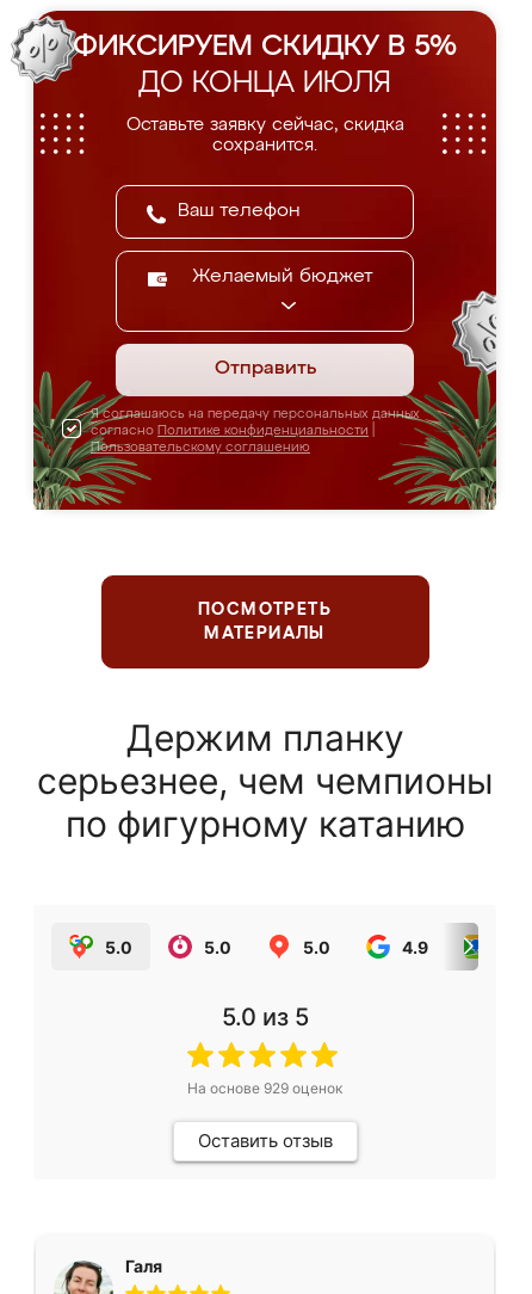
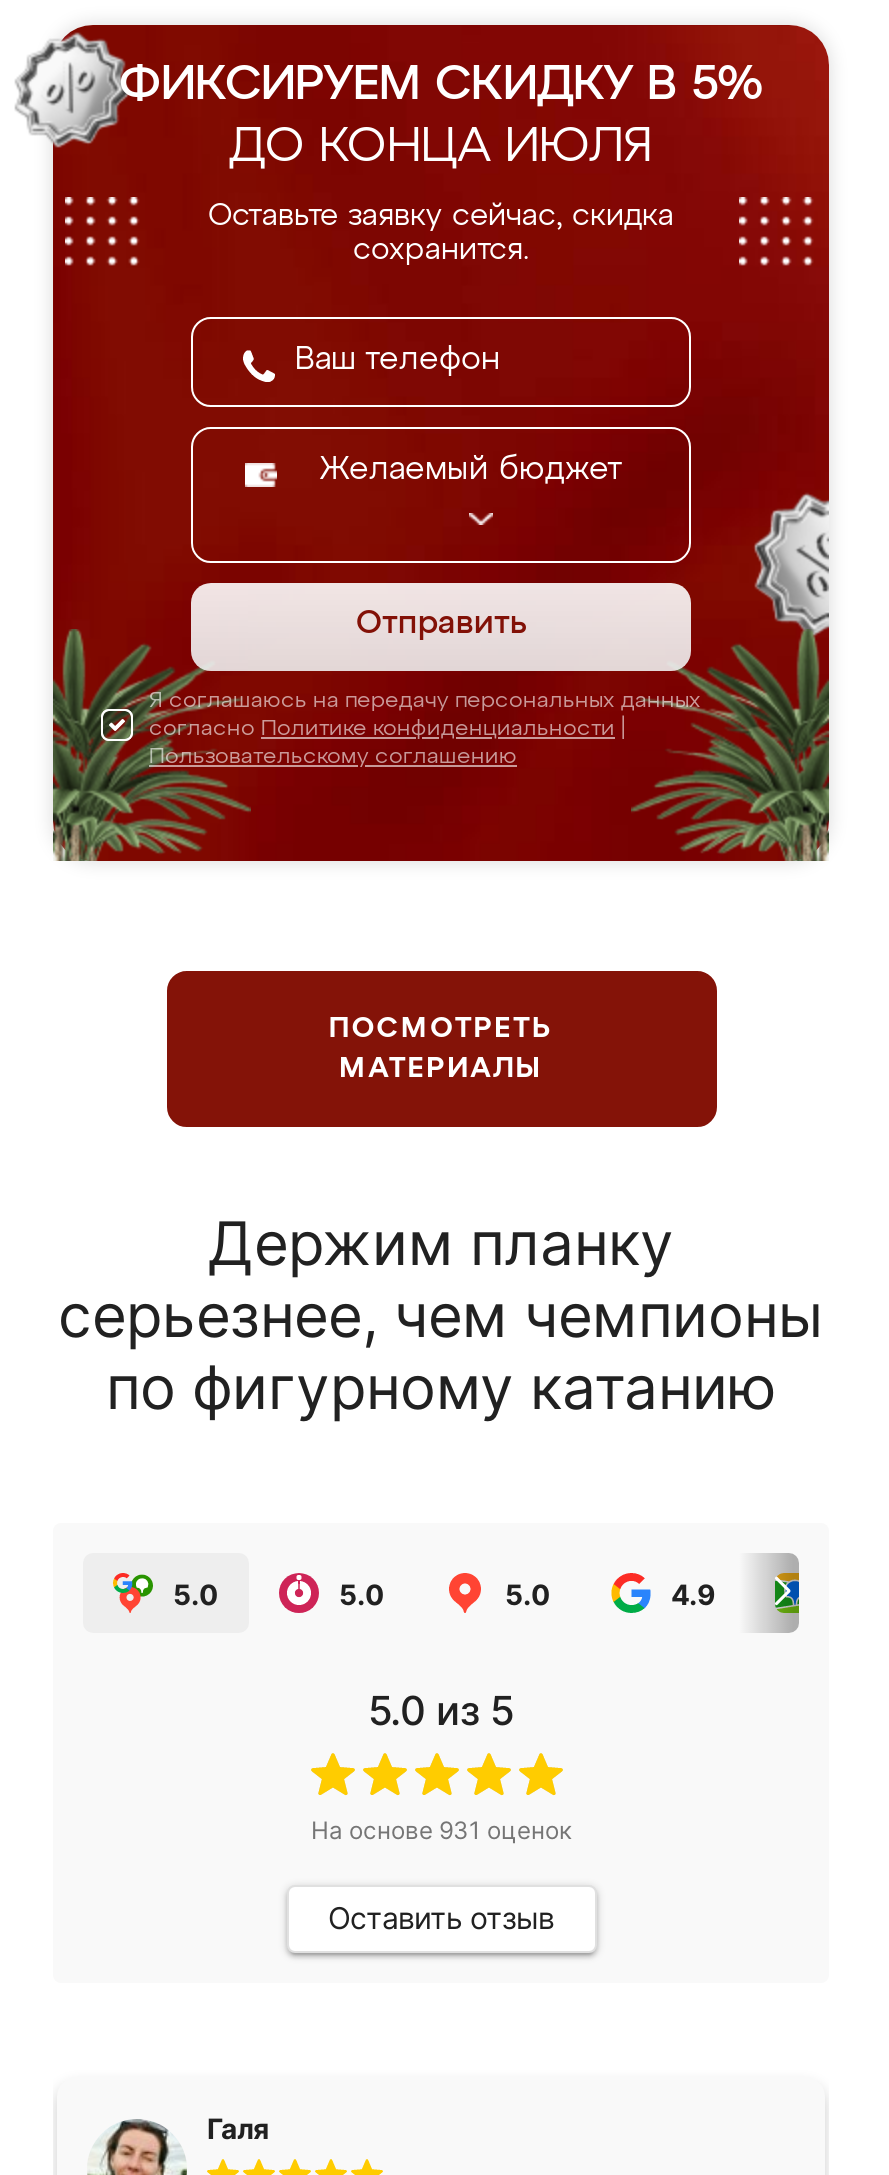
[187,1079,342,1097] На основе 929 оценок -> [311,1815,571,1845] На основе 931 оценок

